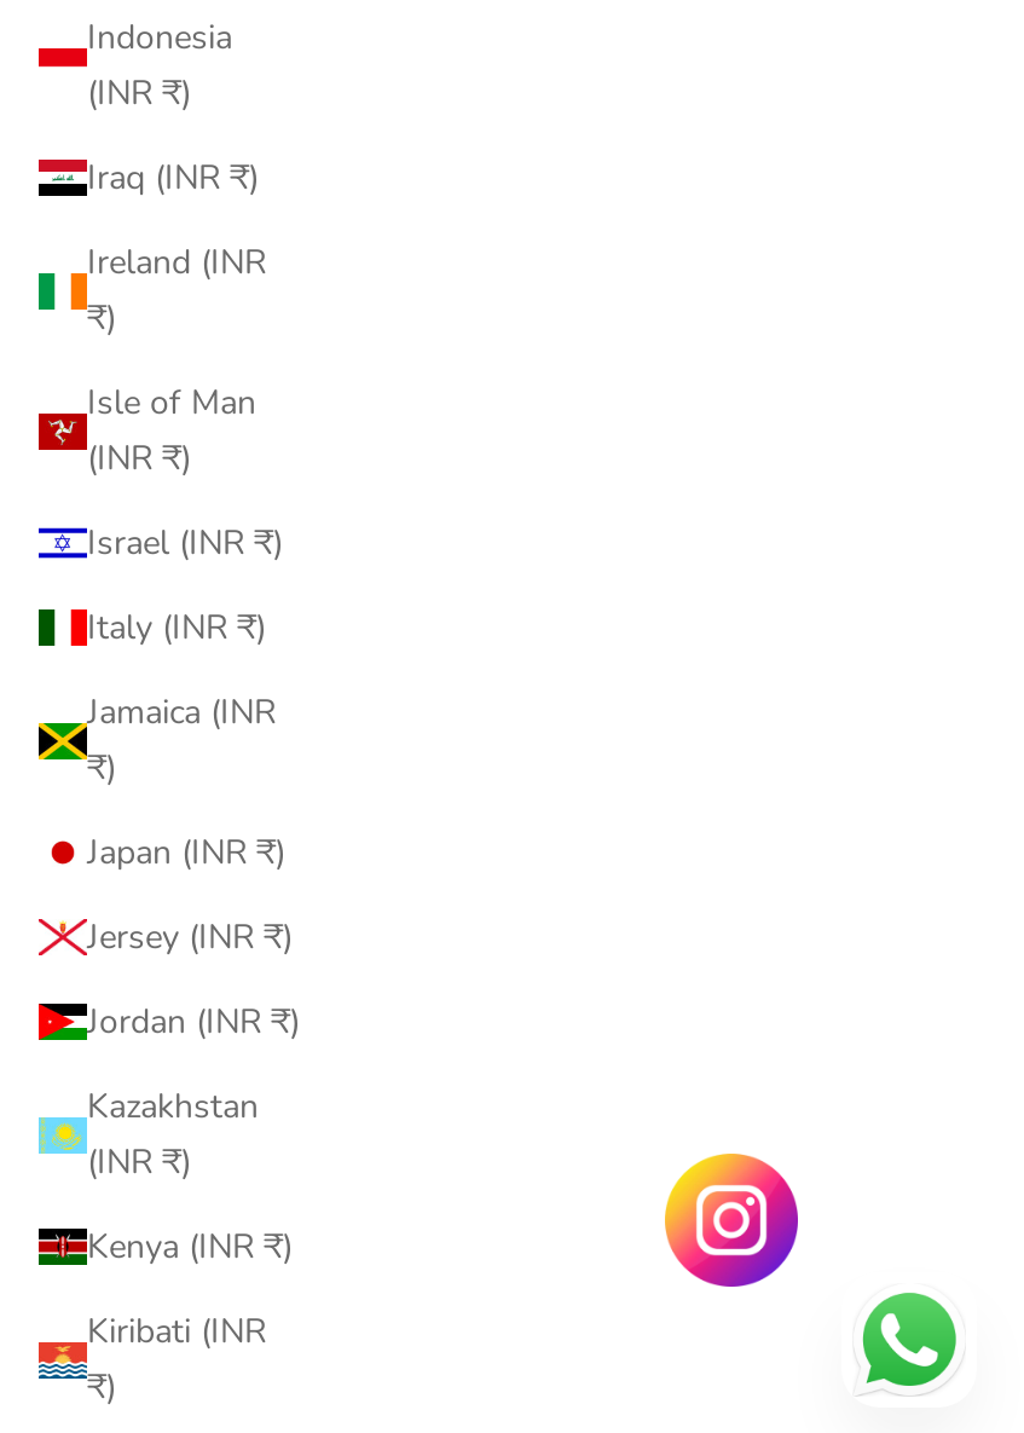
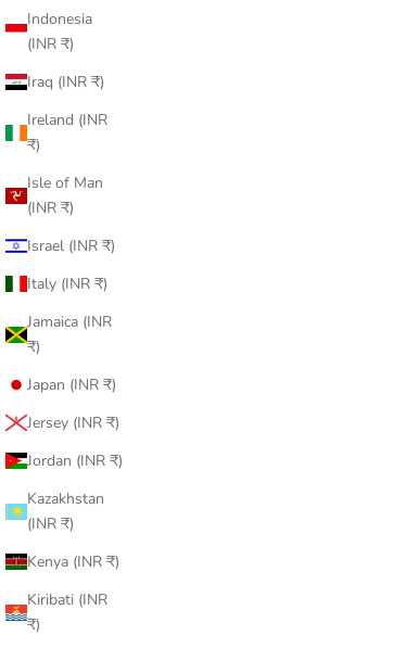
[663,1151,800,1289] [image] -> none
[861,1289,960,1388] [image] -> none

